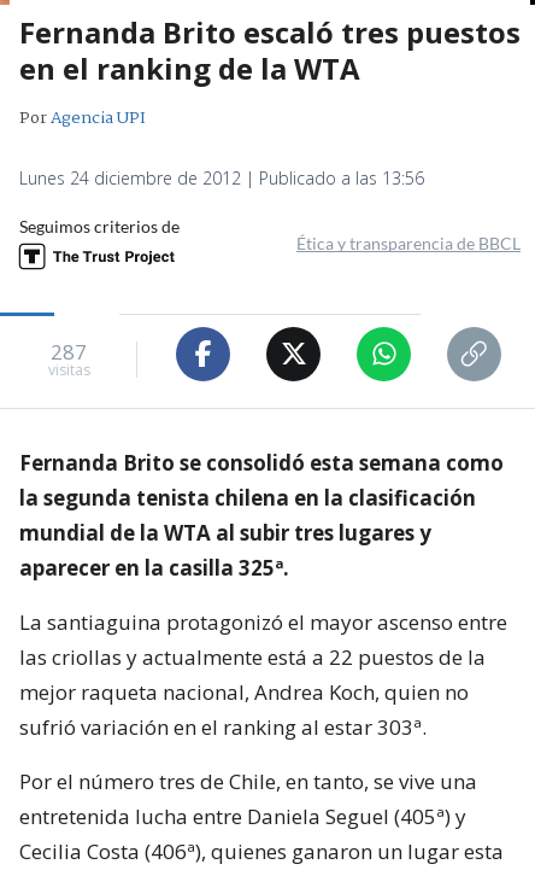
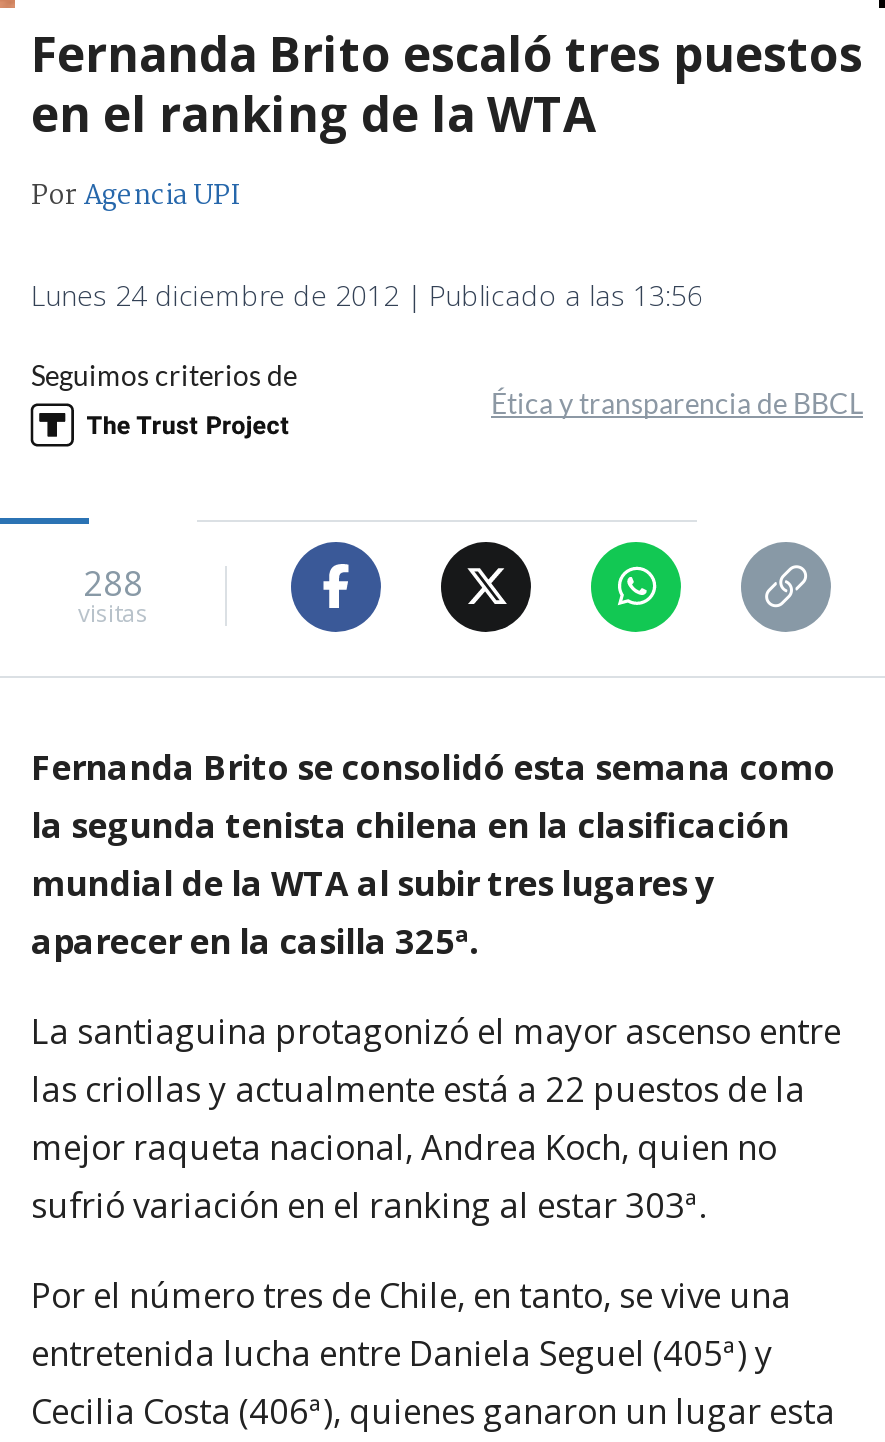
[51,338,87,366] 287 -> [83,561,143,607] 288

